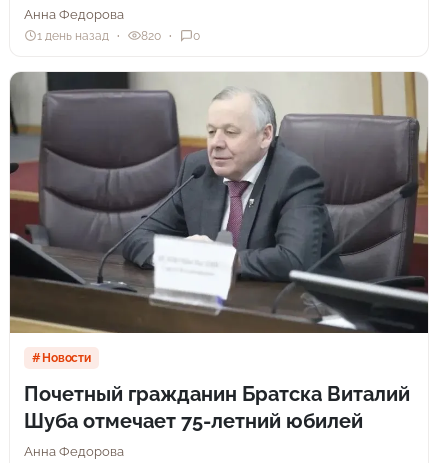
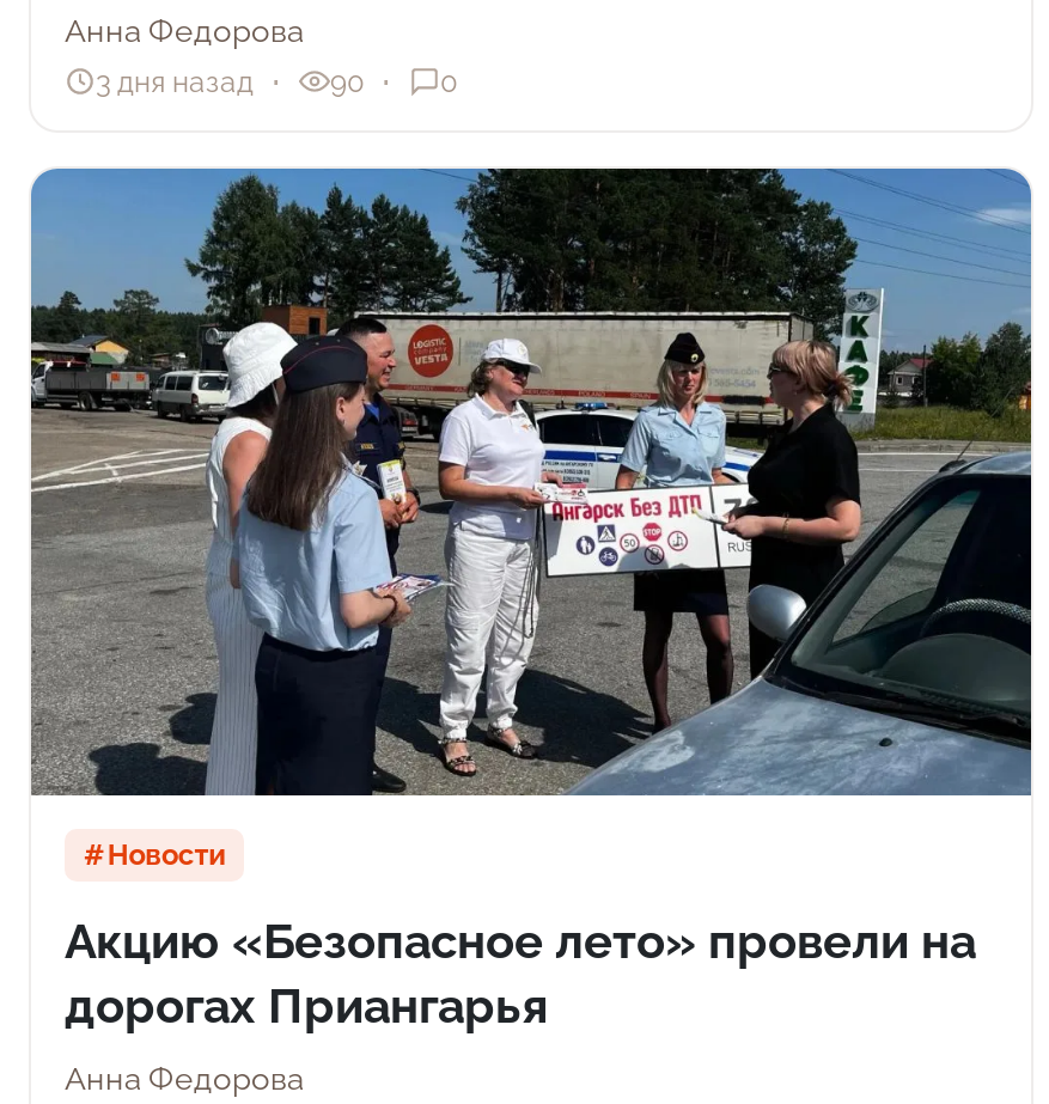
[37,29,109,43] 1 день назад -> [96,65,254,99] 3 дня назад
[141,29,161,43] 820 -> [330,65,364,99] 90
[9,71,429,334] [image] -> [29,166,1033,798] [image]
[24,382,410,433] Почетный гражданин Братска Виталий | Шуба отмечает 75-летний юбилей -> [65,911,976,1033] Акцию «Безопасное лето» провели на | дорогах Приангарья

